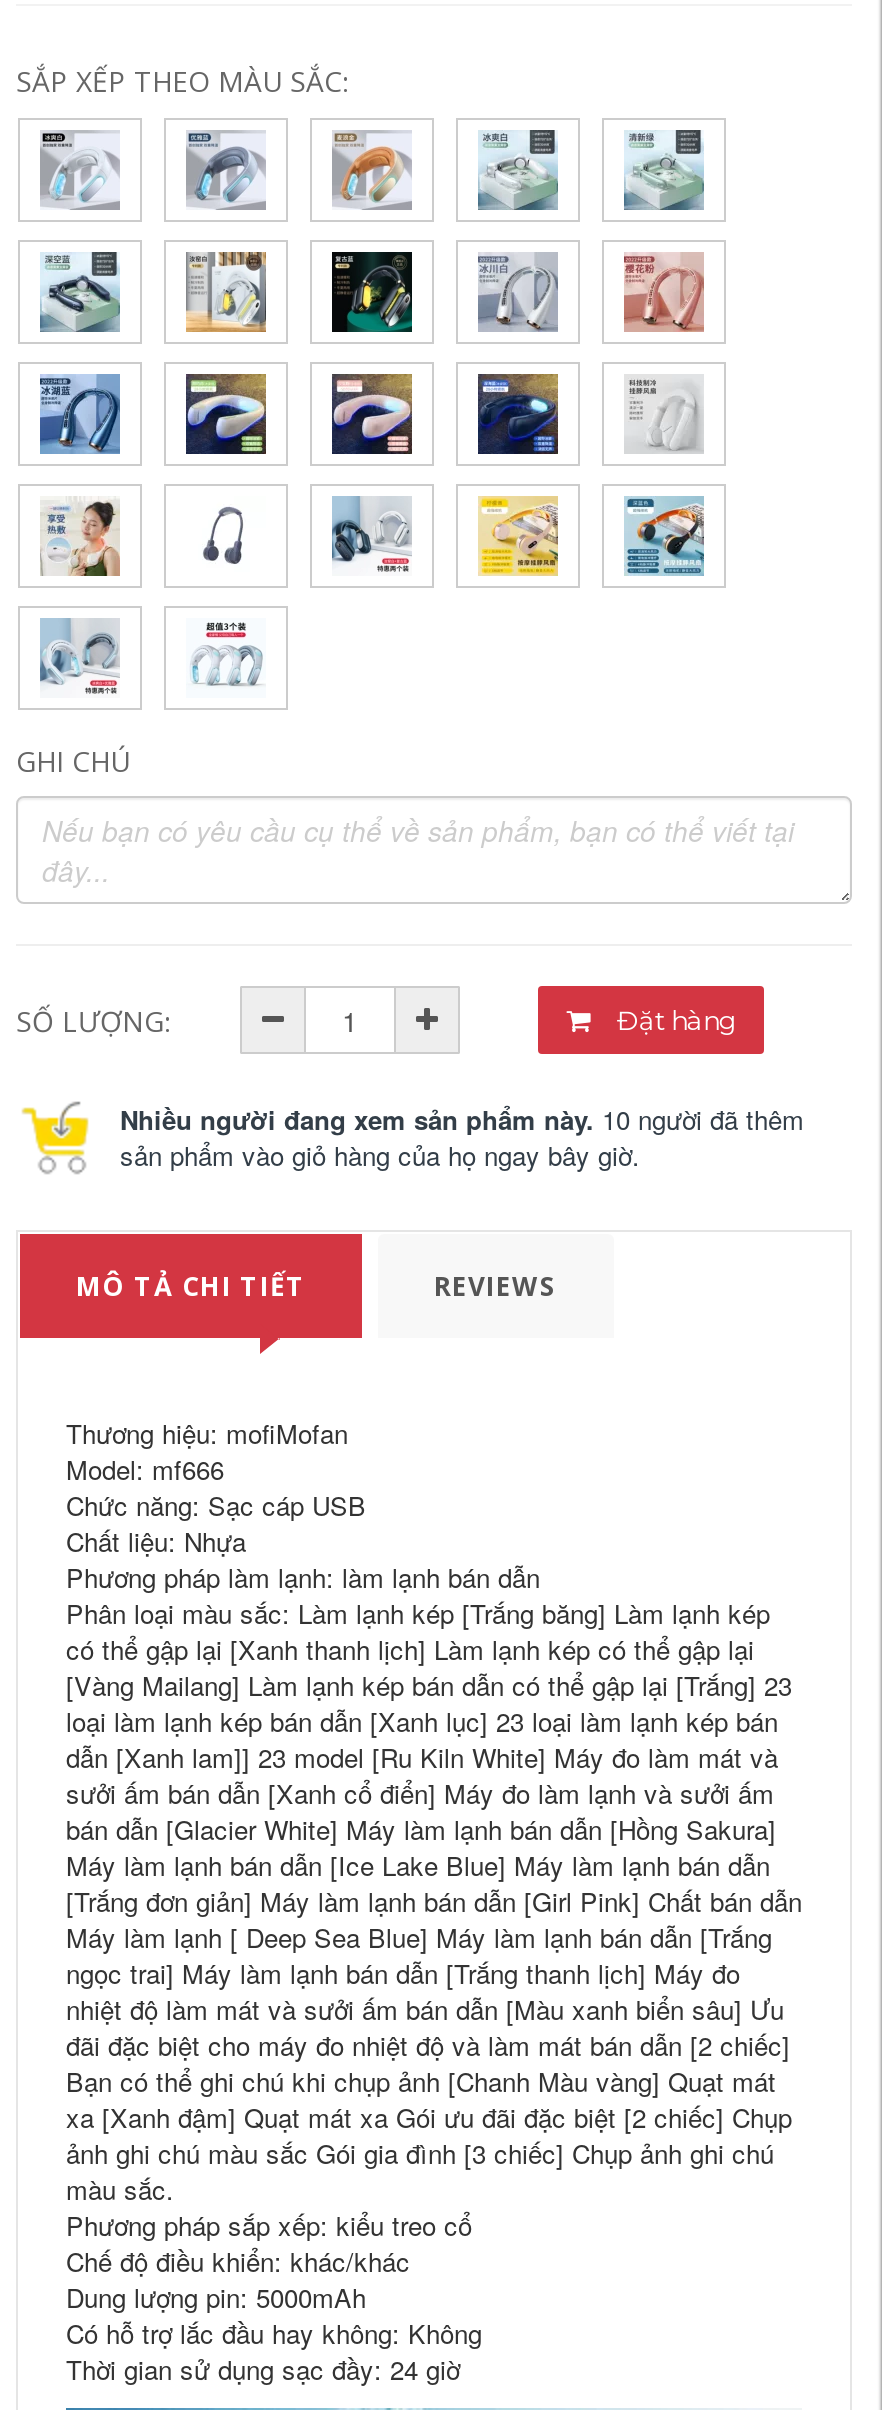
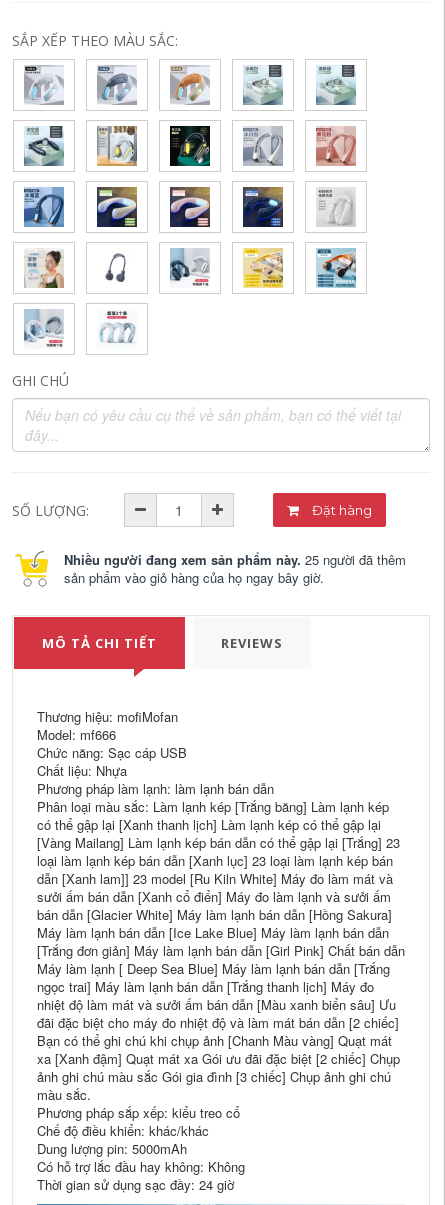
[120,1100,804,1138] Nhiều người đang xem sản phẩm này. 10 người đã thêm -> [64,550,406,569] Nhiều người đang xem sản phẩm này. 25 người đã thêm

